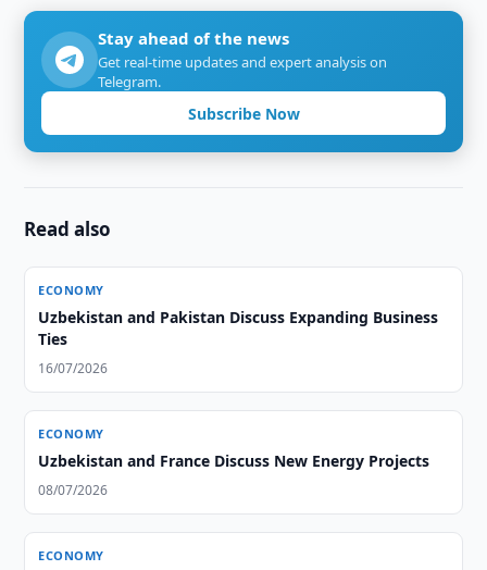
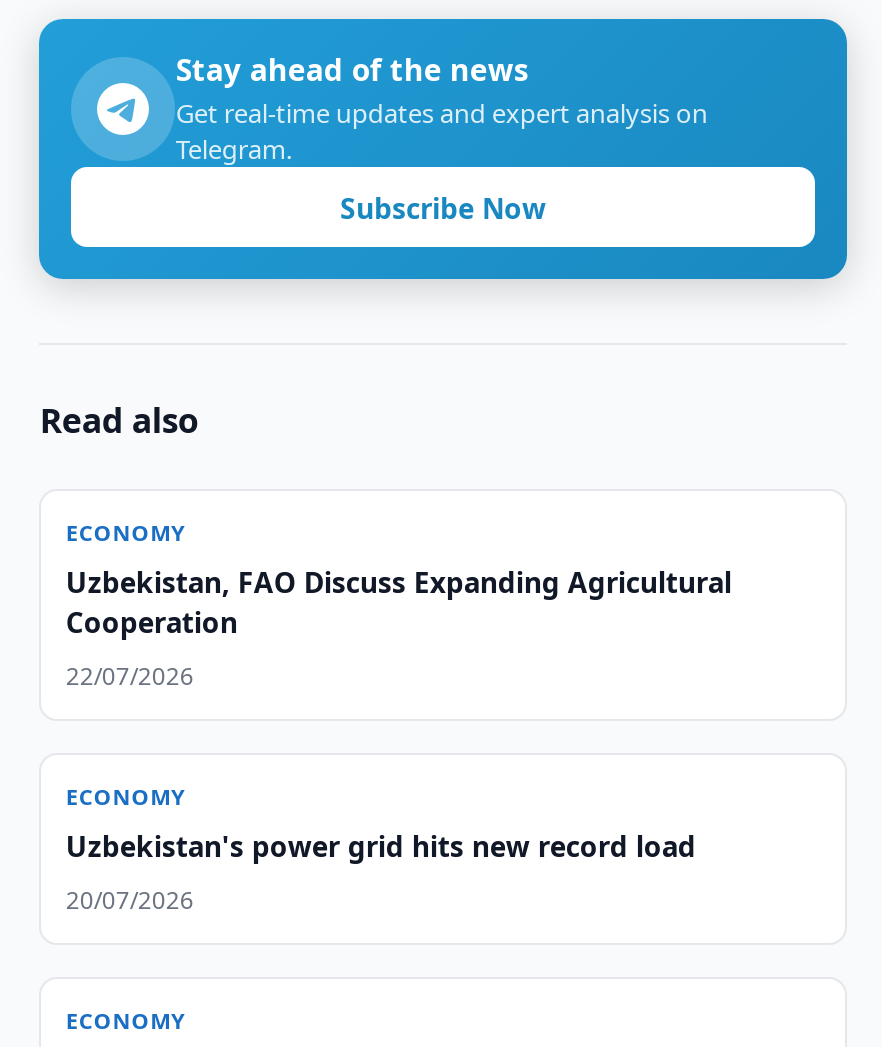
[38,307,439,349] Uzbekistan and Pakistan Discuss Expanding Business | Ties -> [66,563,732,641] Uzbekistan, FAO Discuss Expanding Agricultural | Cooperation
[38,359,108,377] 16/07/2026 -> [66,659,194,693] 22/07/2026
[38,450,430,471] Uzbekistan and France Discuss New Energy Projects -> [66,827,696,865] Uzbekistan's power grid hits new record load
[38,481,108,499] 08/07/2026 -> [66,883,194,917] 20/07/2026

